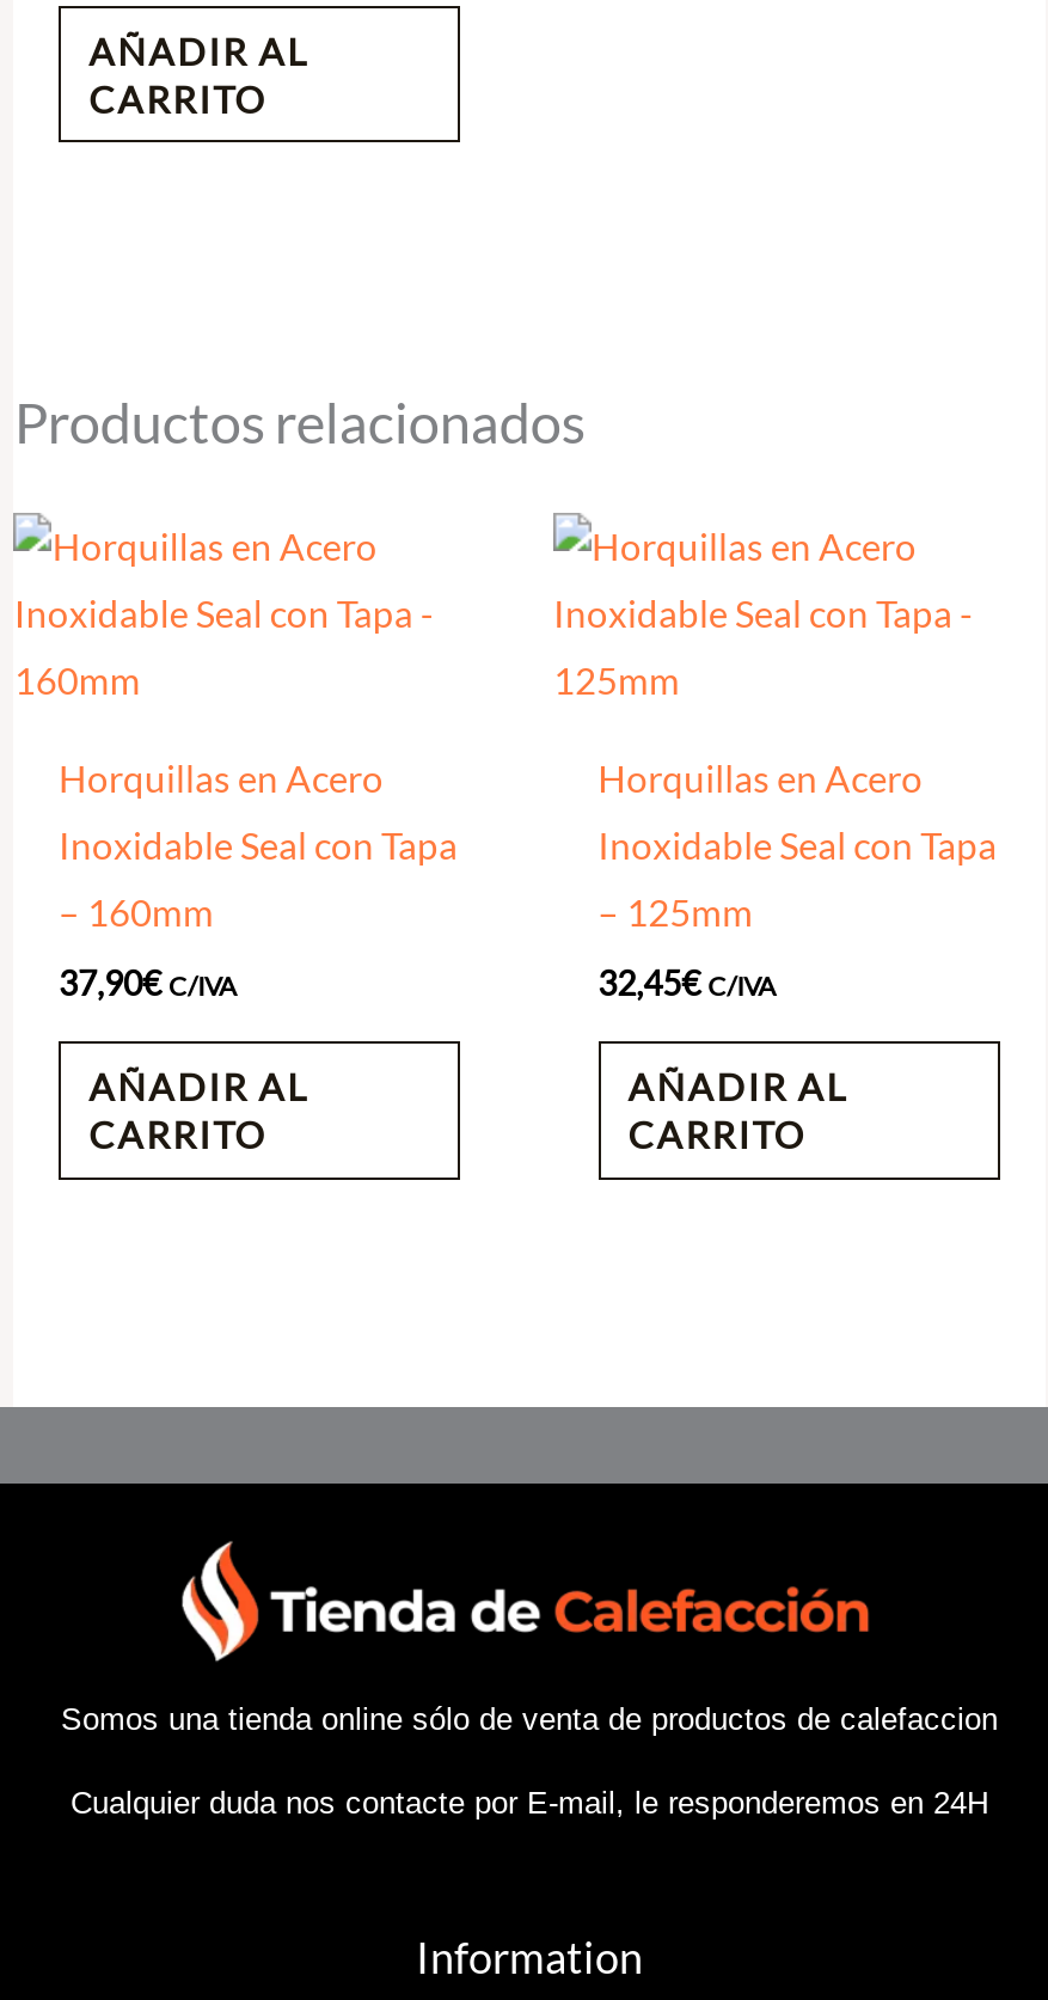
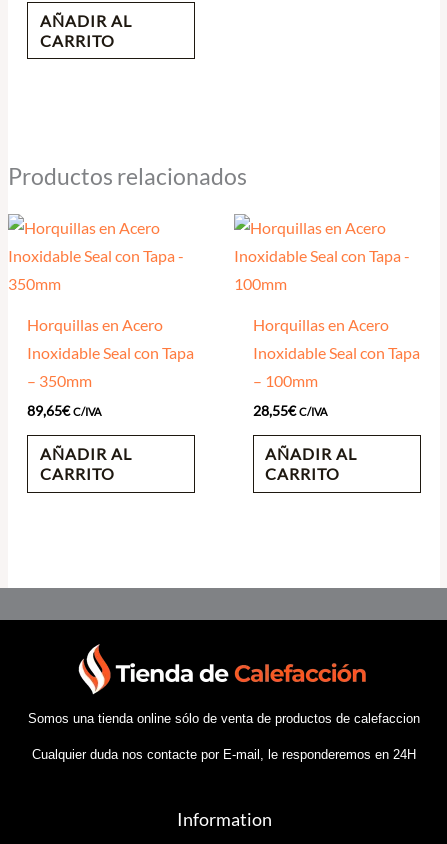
[59,890,214,933] – 160mm -> [27,372,92,390] – 350mm
[598,890,753,933] – 125mm -> [253,372,318,390] – 100mm
[59,964,235,1004] 37,90€ C/IVA -> [27,402,101,419] 89,65€ C/IVA
[598,964,775,1004] 32,45€ C/IVA -> [253,402,327,419] 28,55€ C/IVA

